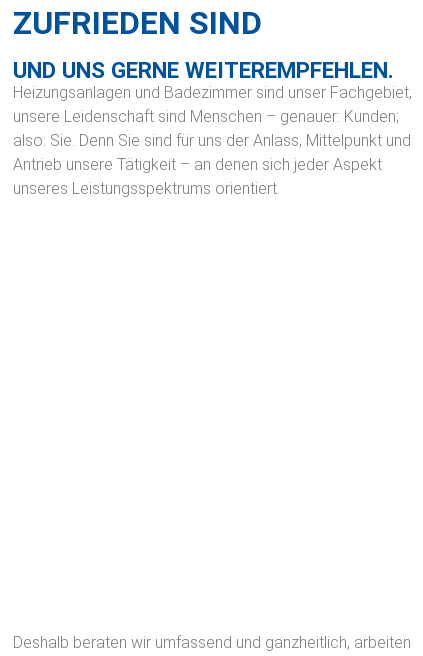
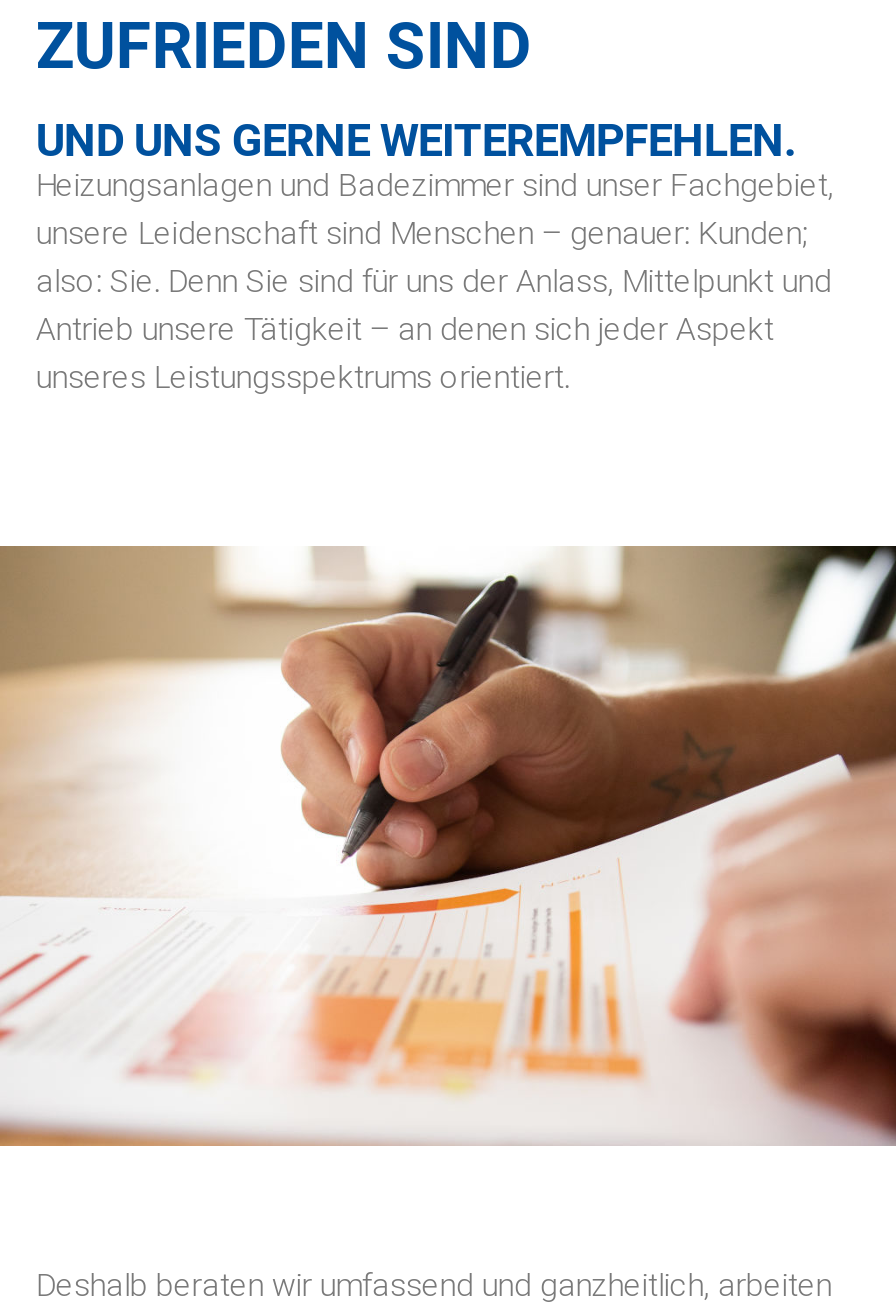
none -> [6,544,890,1148] [image]

